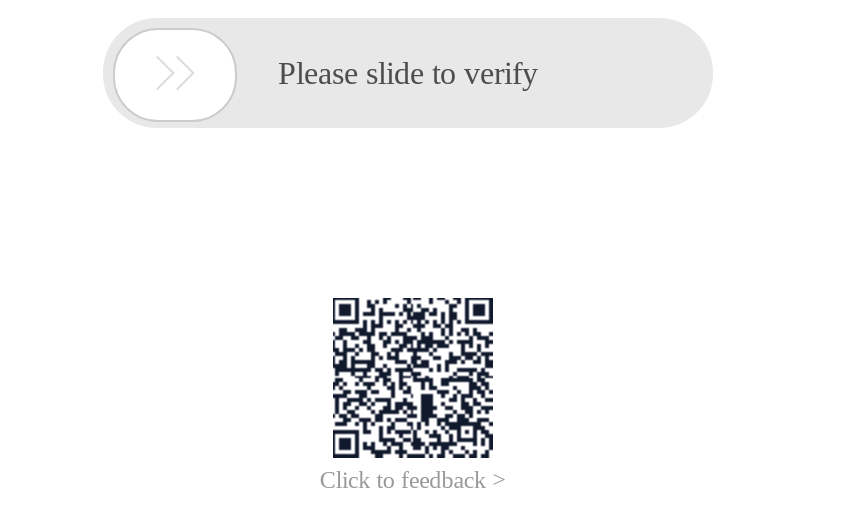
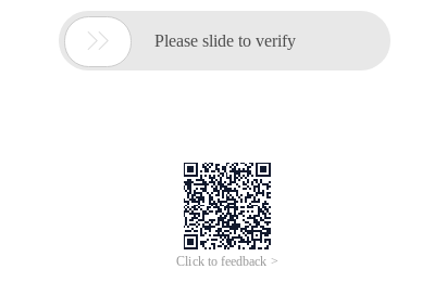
[331,296,495,460] [image] -> [184,163,271,251] [image]

